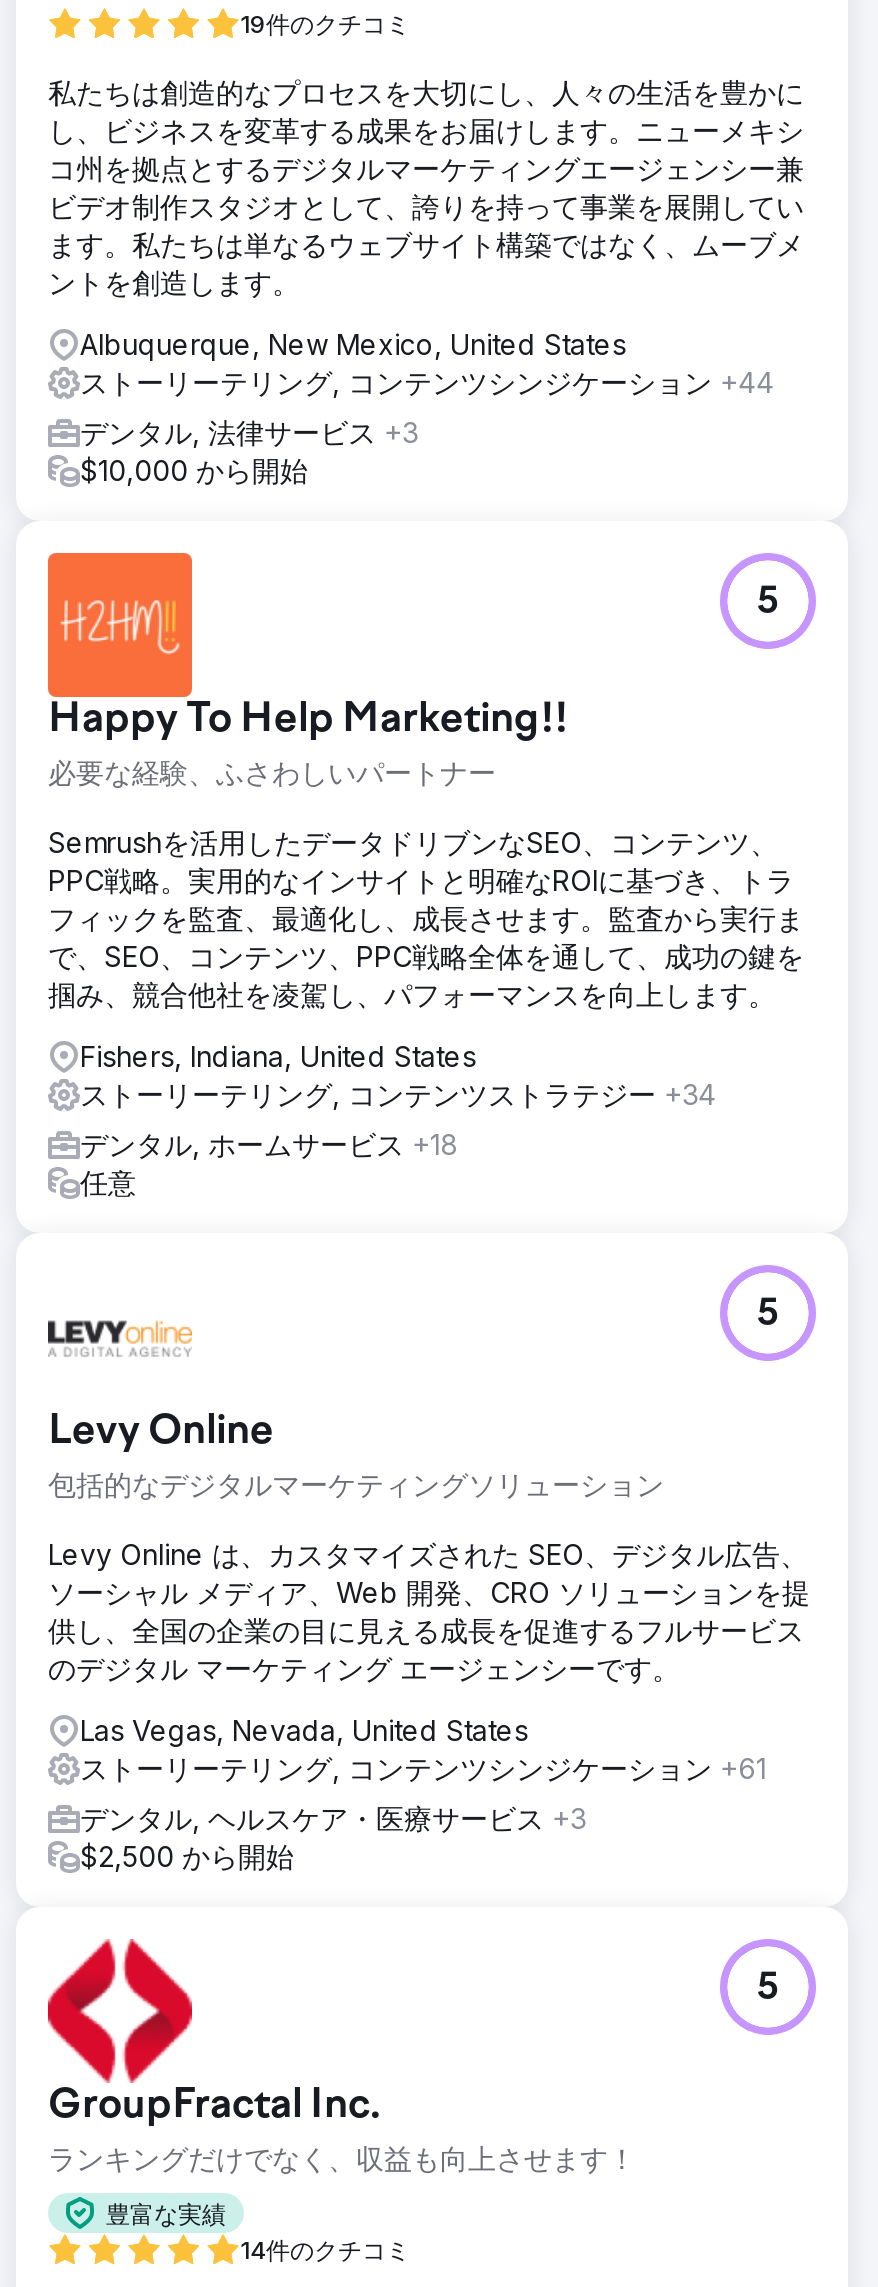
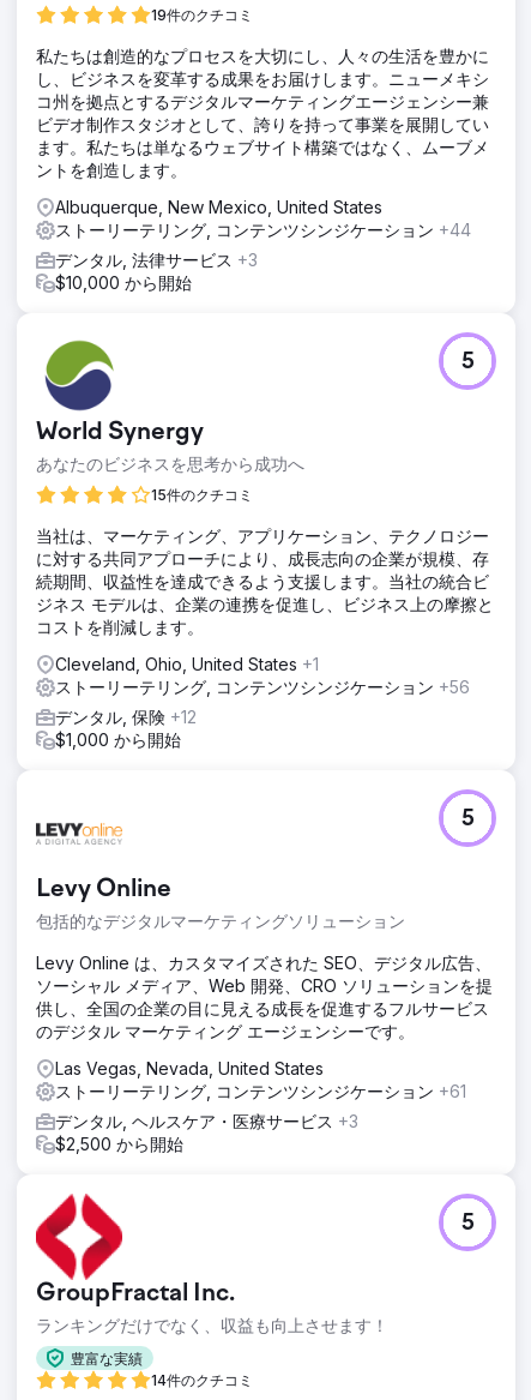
[46,551,568,789] [image] | Happy To Help Marketing!! | 必要な経験、ふさわしいパートナー -> [36,332,304,504] [image] | World Synergy | あなたのビジネスを思考から成功へ | 15件のクチコミ
[48,825,804,1011] Semrushを活用したデータドリブンなSEO、コンテンツ、 | PPC戦略。実用的なインサイトと明確なROIに基づき、トラ | フィックを監査、最適化し、成長させます。監査から実行ま | で、SEO、コンテンツ、PPC戦略全体を通して、成功の鍵を | 掴み、競合他社を凌駕し、パフォーマンスを向上します。 -> [36,525,494,637] 当社は、マーケティング、アプリケーション、テクノロジー | に対する共同アプローチにより、成長志向の企業が規模、存 | 続期間、収益性を達成できるよう支援します。当社の統合ビ | ジネス モデルは、企業の連携を促進し、ビジネス上の摩擦と | コストを削減します。
[80,1039,716,1111] Fishers, Indiana, United States | ストーリーテリング, コンテンツストラテジー+34 -> [55,654,470,697] Cleveland, Ohio, United States +1 | ストーリーテリング, コンテンツシンジケーション+56
[80,1127,458,1199] デンタル, ホームサービス+18 | 任意 -> [55,707,197,750] デンタル, 保険+12 | $1,000 から開始

